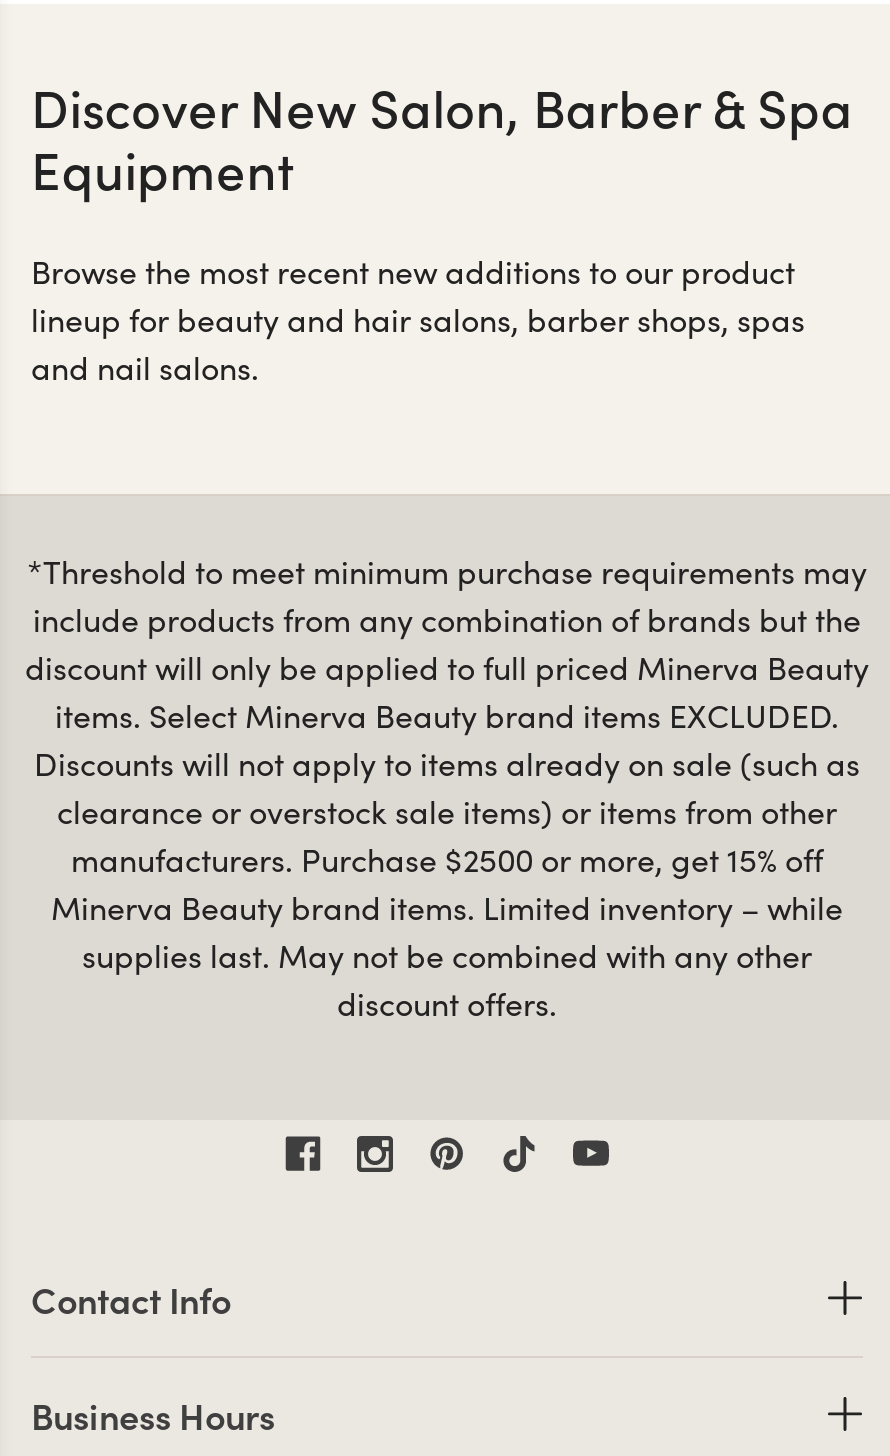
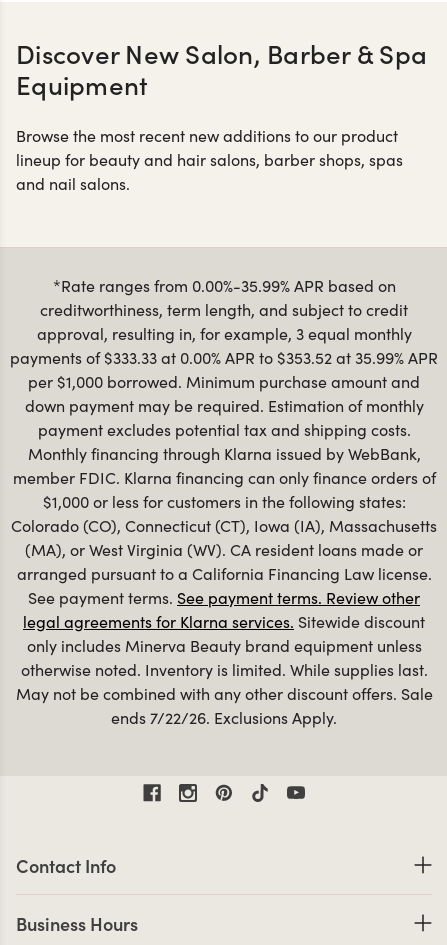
[25,550,869,1024] *Threshold to meet minimum purchase requirements may | include products from any combination of brands but the | discount will only be applied to full priced Minerva Beauty | items. Select Minerva Beauty brand items EXCLUDED. | Discounts will not apply to items already on sale (such as | clearance or overstock sale items) or items from other | manufacturers. Purchase $2500 or more, get 15% off | Minerva Beauty brand items. Limited inventory – while | supplies last. May not be combined with any other | discount offers. -> [10,275,438,728] *Rate ranges from 0.00%-35.99% APR based on | creditworthiness, term length, and subject to credit | approval, resulting in, for example, 3 equal monthly | payments of $333.33 at 0.00% APR to $353.52 at 35.99% APR | per $1,000 borrowed. Minimum purchase amount and | down payment may be required. Estimation of monthly | payment excludes potential tax and shipping costs. | Monthly financing through Klarna issued by WebBank, | member FDIC. Klarna financing can only finance orders of | $1,000 or less for customers in the following states: | Colorado (CO), Connecticut (CT), Iowa (IA), Massachusetts | (MA), or West Virginia (WV). CA resident loans made or | arranged pursuant to a California Financing Law license. | See payment terms. See payment terms. Review other | legal agreements for Klarna services. Sitewide discount | only includes Minerva Beauty brand equipment unless | otherwise noted. Inventory is limited. While supplies last. | May not be combined with any other discount offers. Sale | ends 7/22/26. Exclusions Apply.

